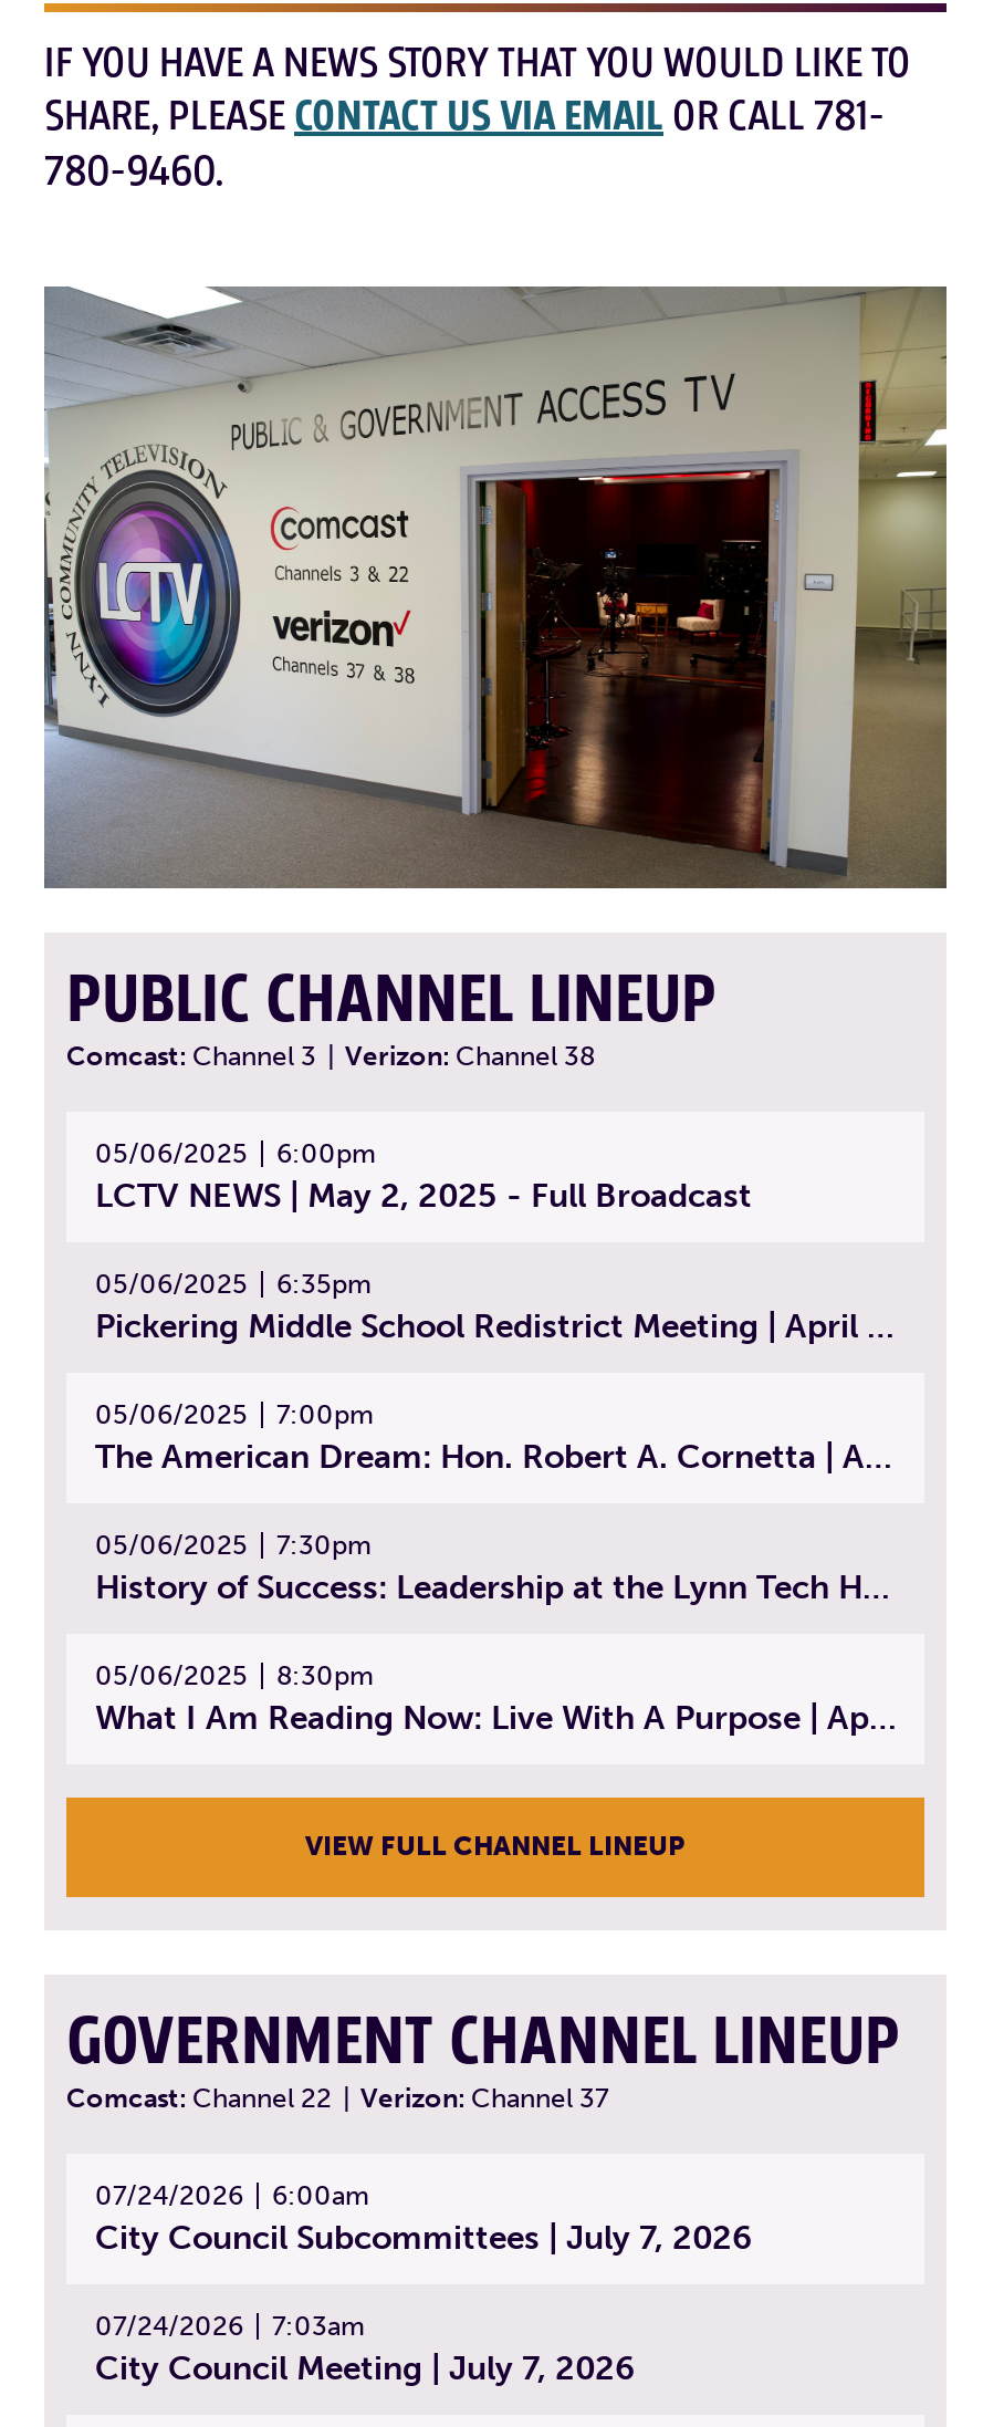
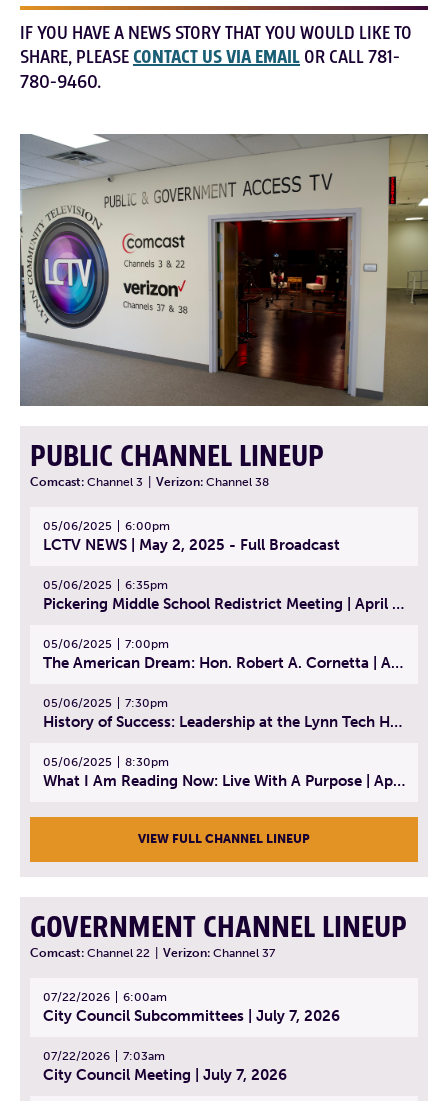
[95,2180,369,2211] 07/24/2026 6:00am -> [43,990,167,1004] 07/22/2026 6:00am
[95,2311,365,2342] 07/24/2026 7:03am -> [43,1049,165,1063] 07/22/2026 7:03am

